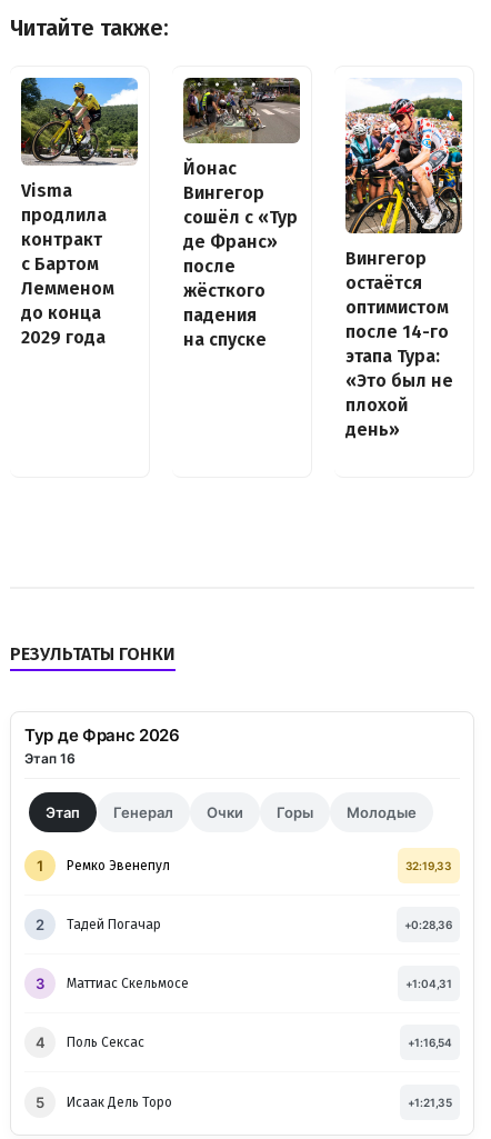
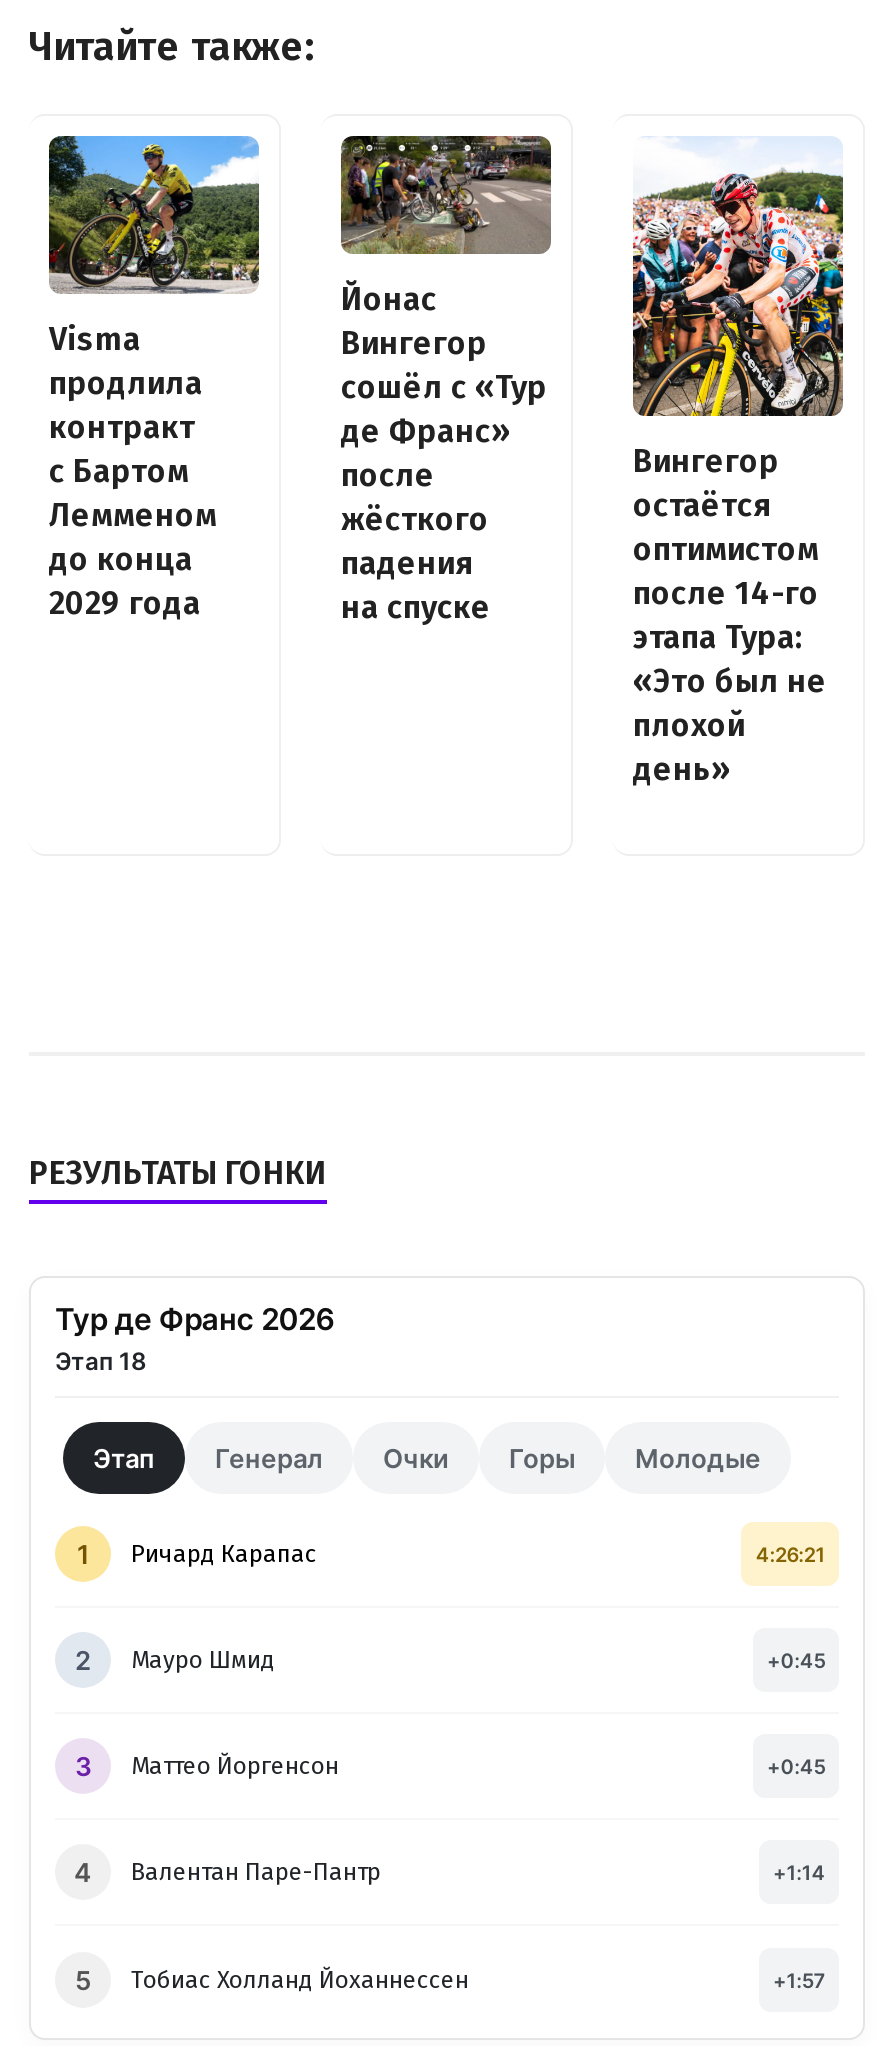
[24,750,76,767] Этап 16 -> [55,1346,147,1376] Этап 18
[67,858,452,873] Ремко Эвенепул | 32:19,33 -> [131,1540,825,1568] Ричард Карапас | 4:26:21
[67,917,452,932] Тадей Погачар | +0:28,36 -> [131,1646,825,1674] Мауро Шмид | +0:45
[67,976,452,991] Маттиас Скельмосе | +1:04,31 -> [131,1752,825,1780] Маттео Йоргенсон | +0:45
[67,1035,452,1050] Поль Сексас | +1:16,54 -> [131,1858,825,1886] Валентан Паре-Пантр | +1:14
[67,1095,452,1110] Исаак Дель Торо | +1:21,35 -> [131,1966,825,1994] Тобиас Холланд Йоханнессен | +1:57

